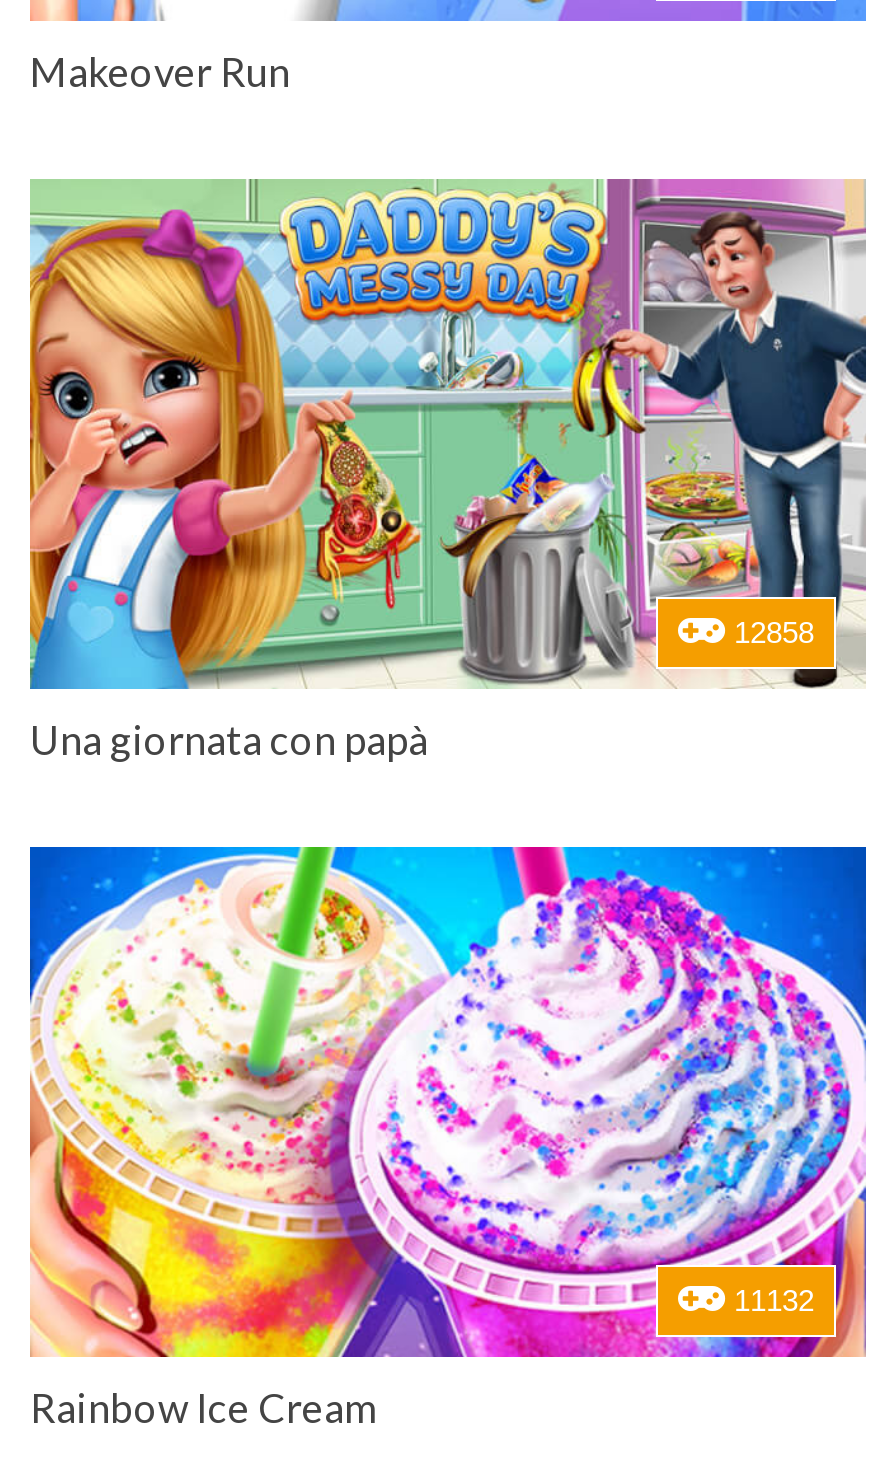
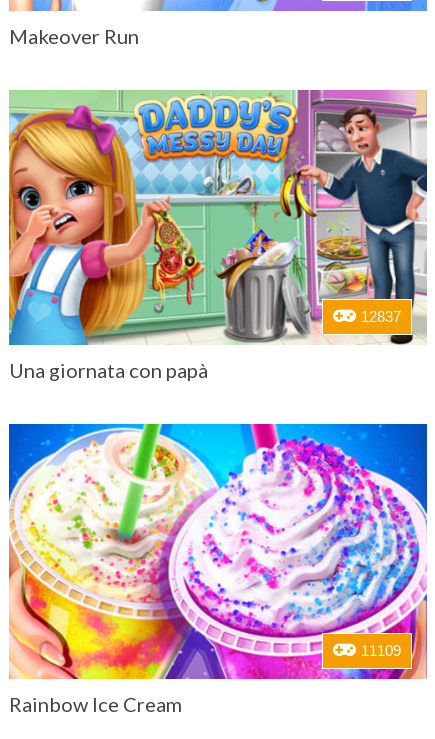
[734,615,814,649] 12858 -> [361,308,401,325] 12837
[734,1283,814,1317] 11132 -> [361,642,401,659] 11109

